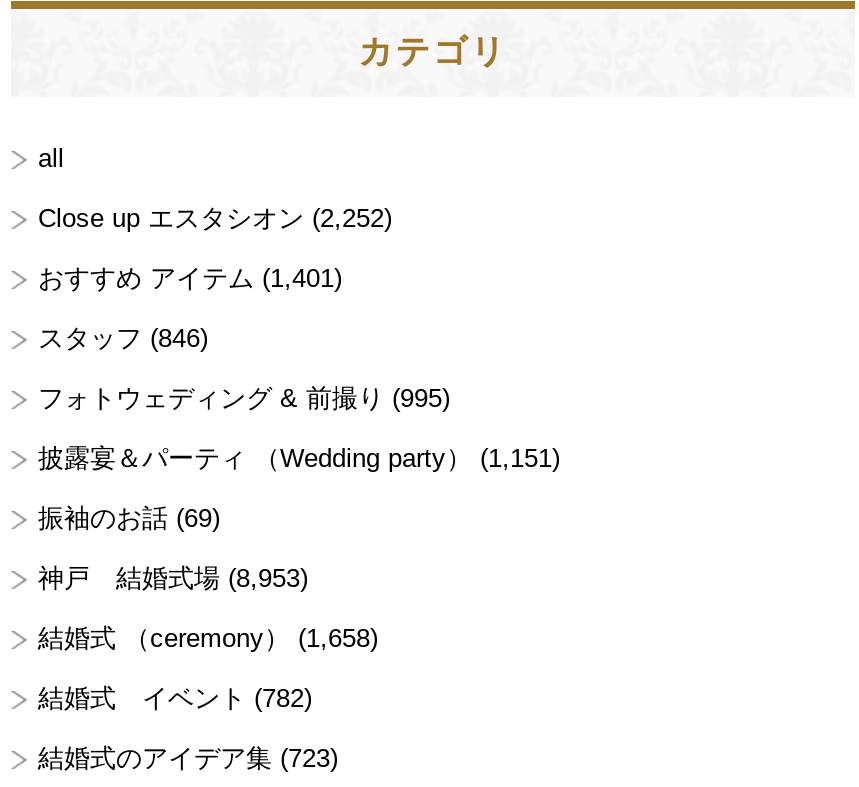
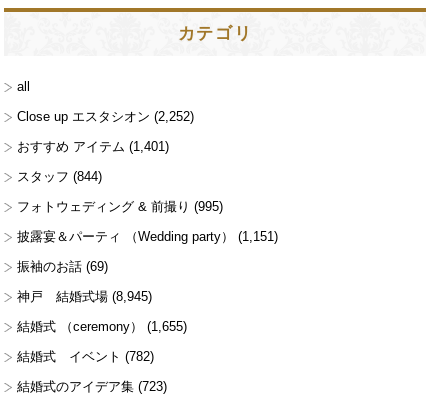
[38,323,208,353] スタッフ(846) -> [17,169,102,184] スタッフ(844)
[38,563,308,593] 神戸 結婚式場(8,953) -> [17,289,152,304] 神戸 結婚式場(8,945)
[38,623,378,653] 結婚式 （ceremony）(1,658) -> [17,319,187,334] 結婚式 （ceremony）(1,655)

